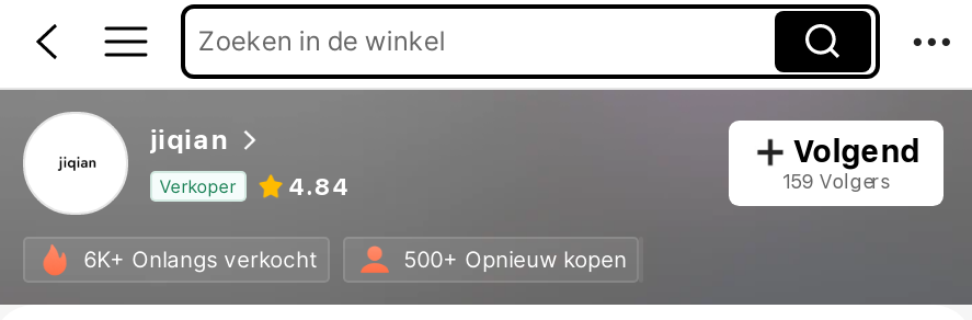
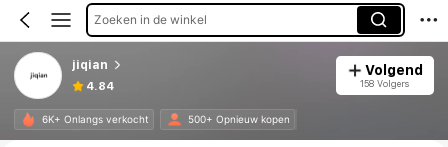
[159,175,236,197] Verkoper -> none
[782,169,889,193] 159 Volgers -> [360,78,409,89] 158 Volgers

